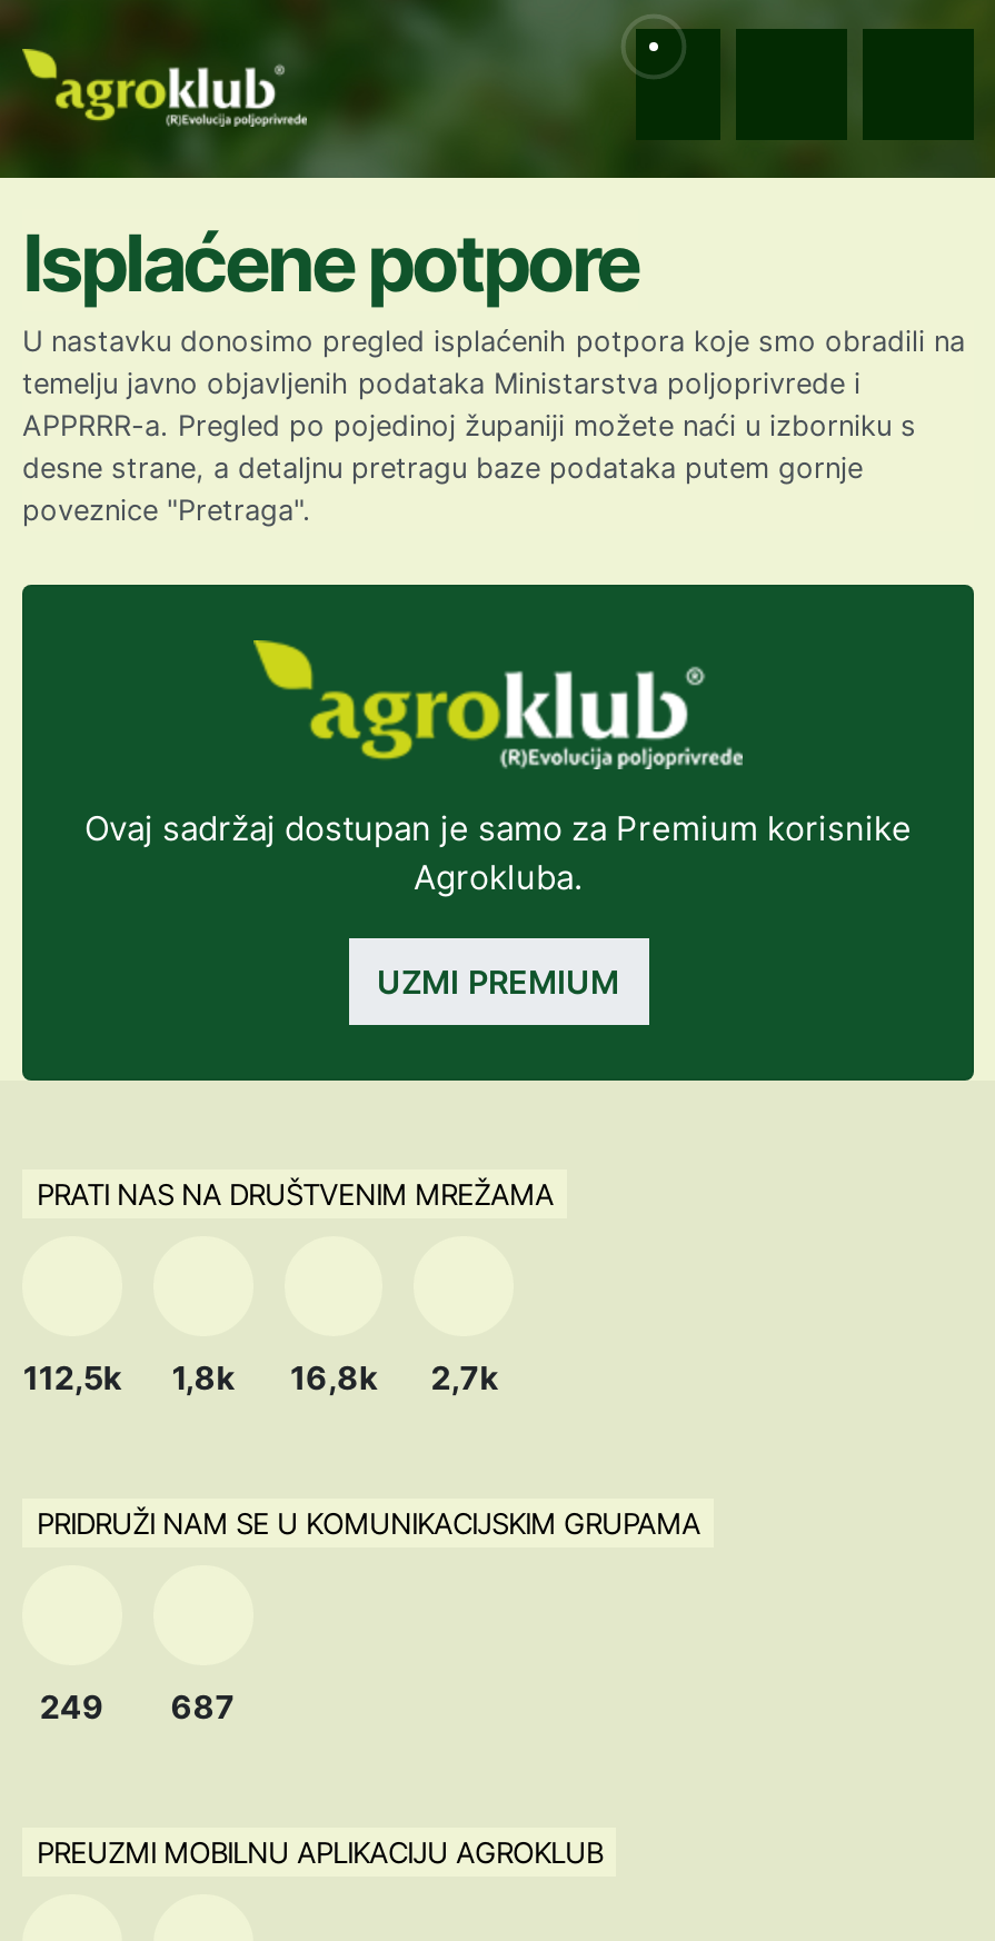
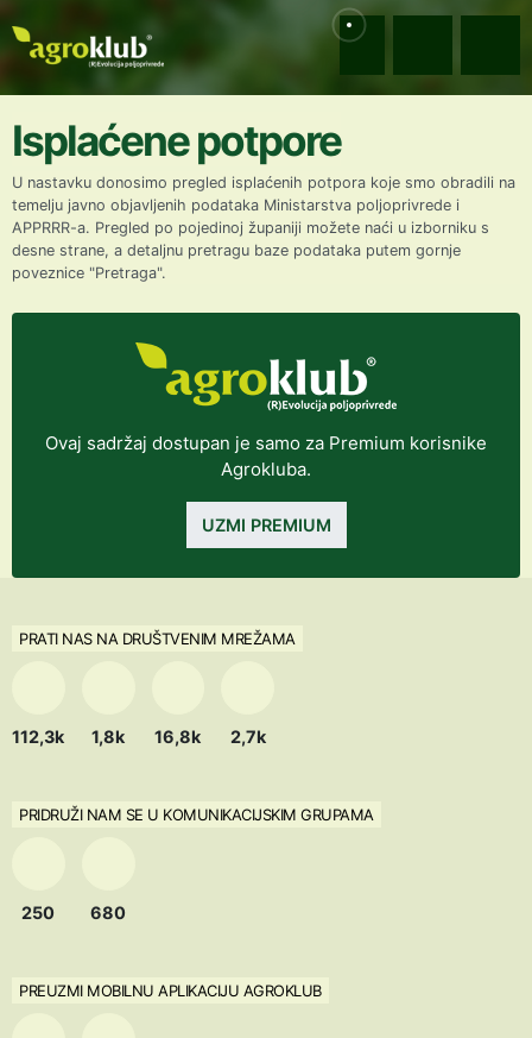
[23,1358,498,1396] 112,5k 1,8k 16,8k 2,7k -> [12,726,266,746] 112,3k 1,8k 16,8k 2,7k
[40,1687,104,1725] 249 -> [22,902,55,923] 250
[171,1687,235,1725] 687 -> [90,902,126,923] 680

